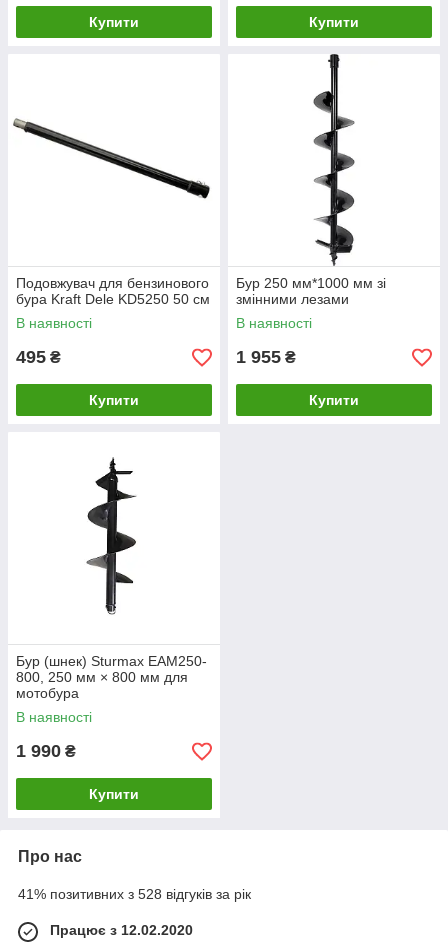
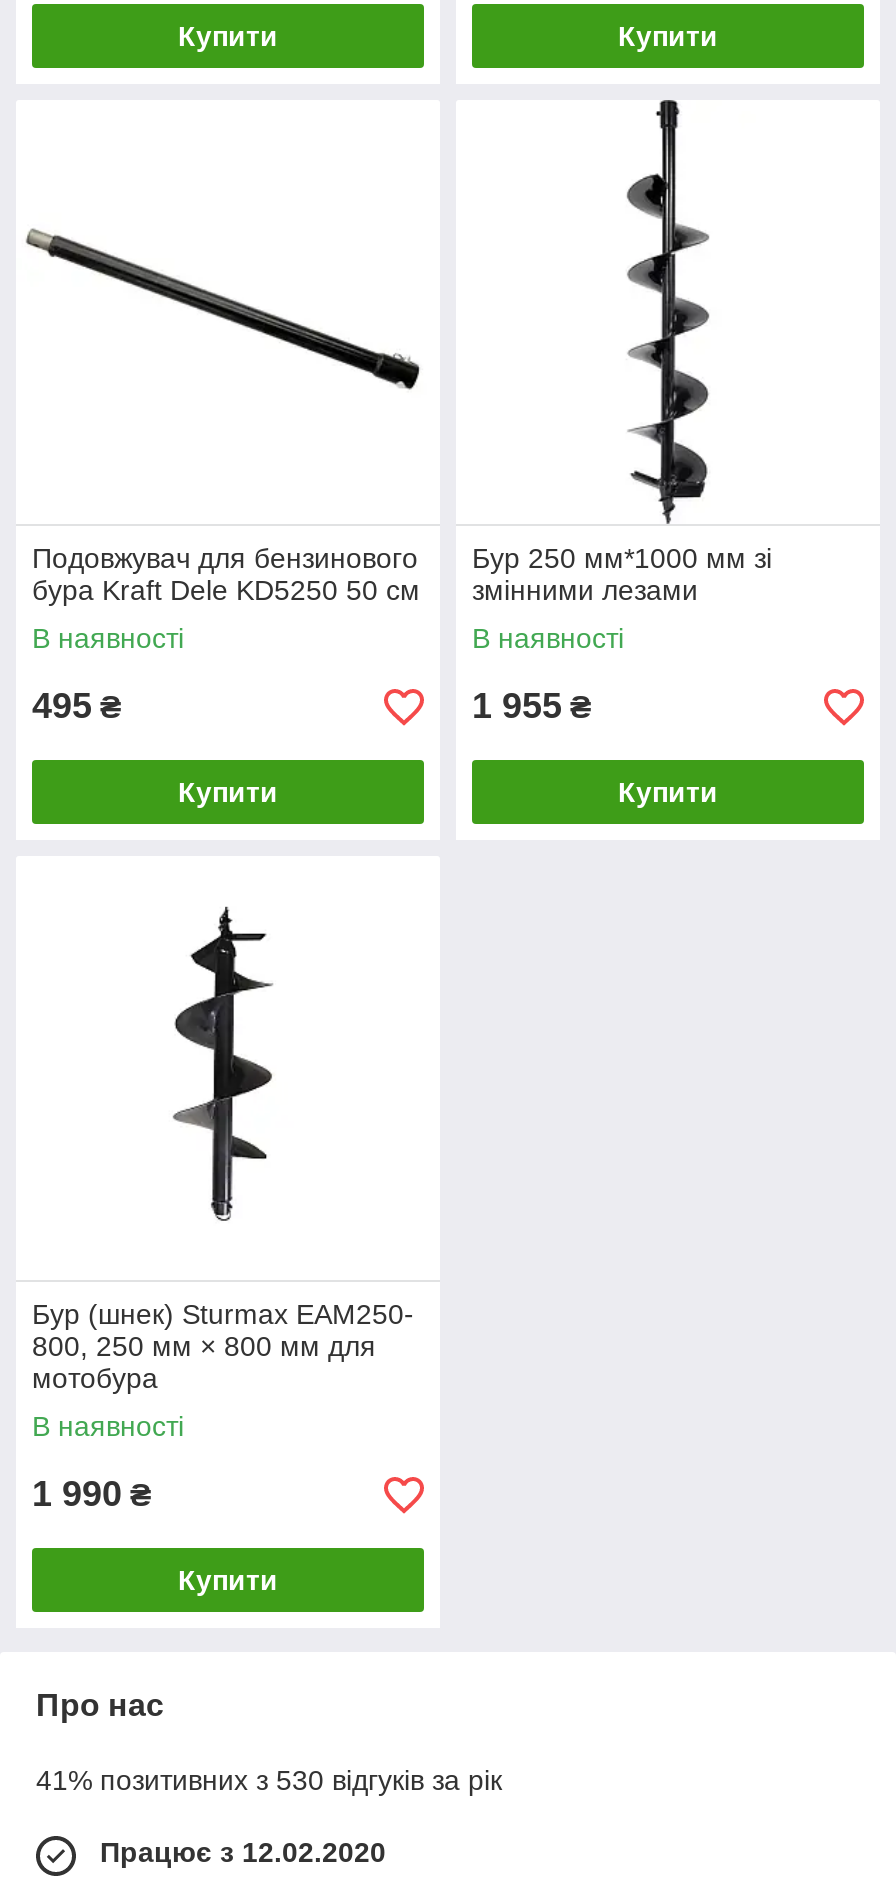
[18,886,251,902] 41% позитивних з 528 відгуків за рік -> [36,1764,502,1796] 41% позитивних з 530 відгуків за рік

